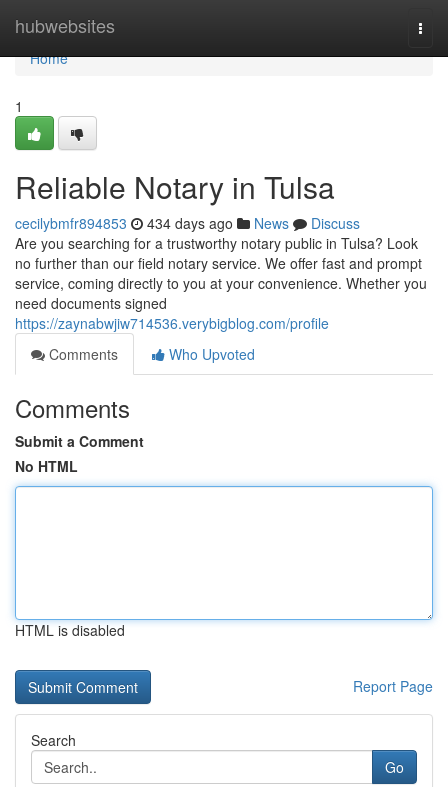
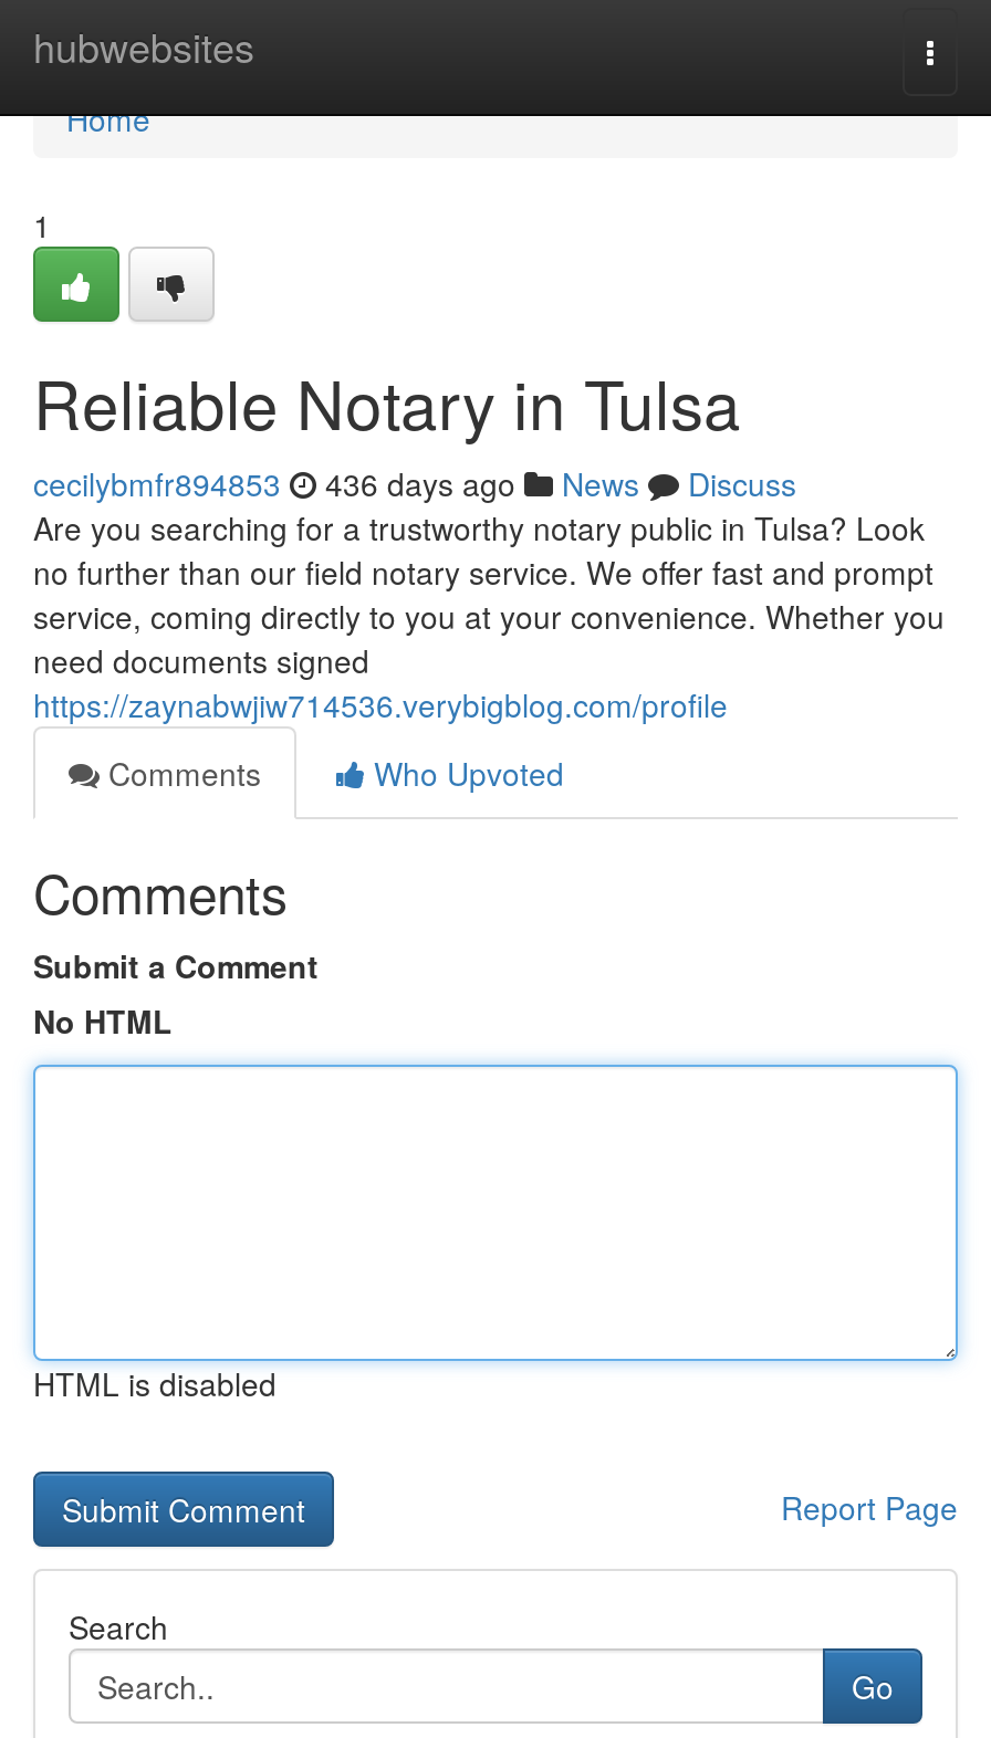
[15,213,360,233] cecilybmfr894853 434 days ago News Discuss -> [33,461,796,505] cecilybmfr894853 436 days ago News Discuss

